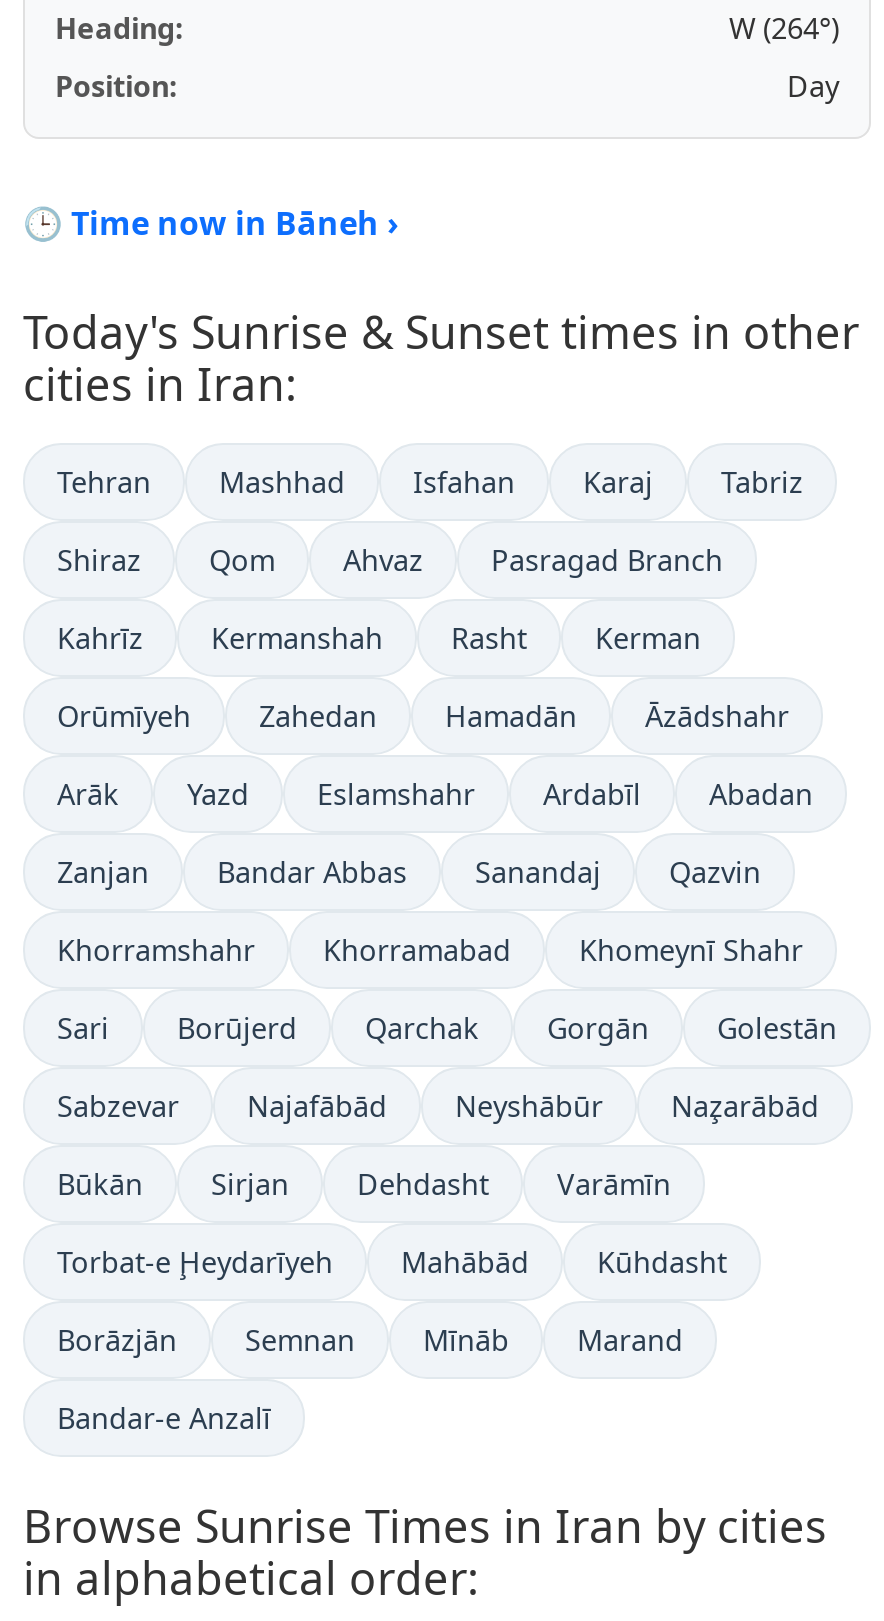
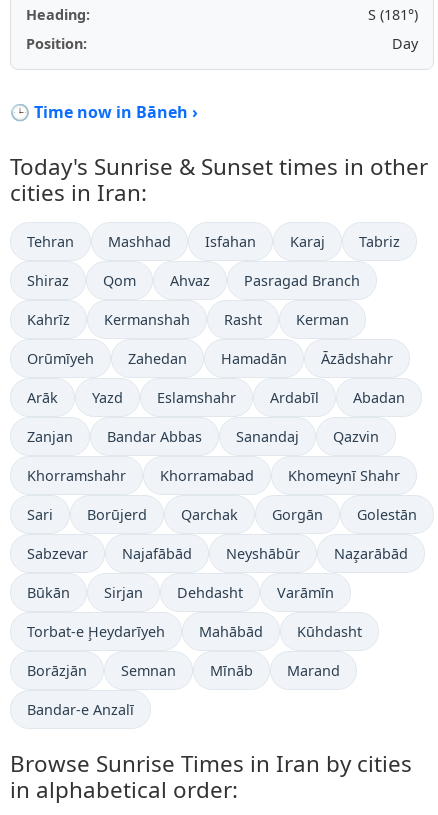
[729,9,839,47] W (264°) -> [368,5,418,24] S (181°)

